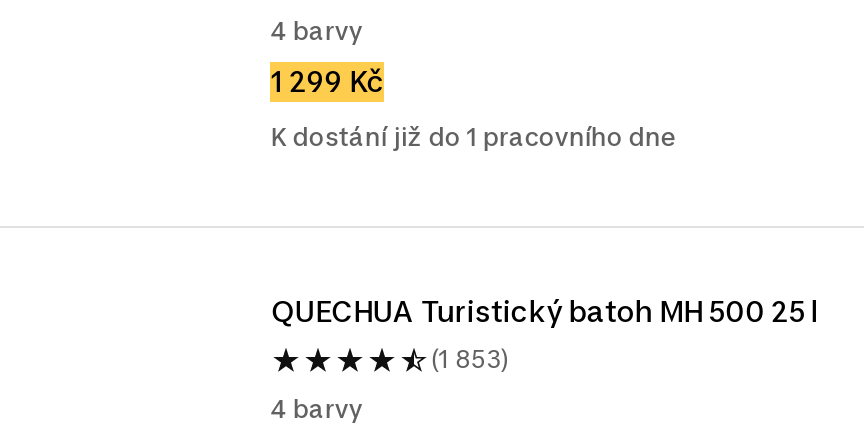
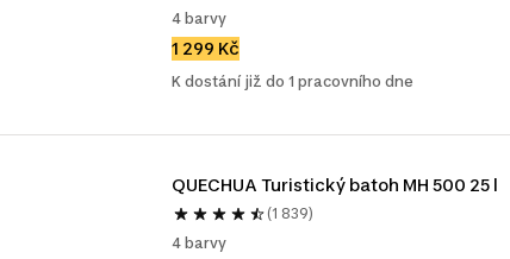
[431,344,509,374] (1 853) -> [267,204,314,222] (1 839)

